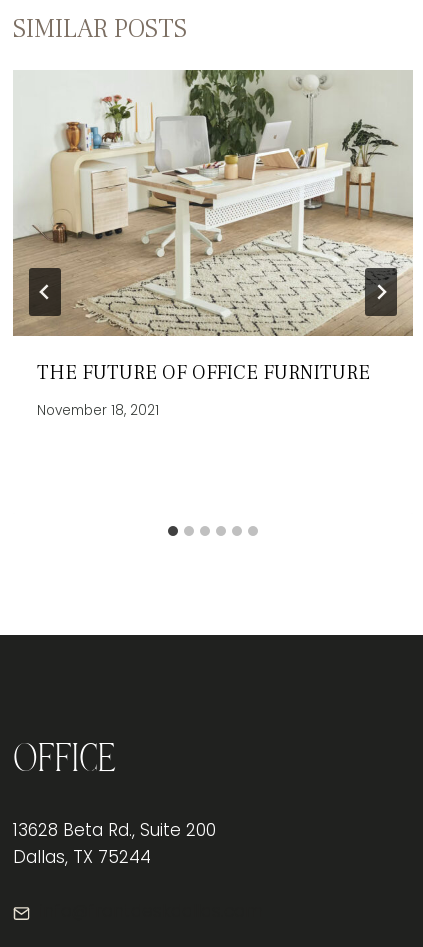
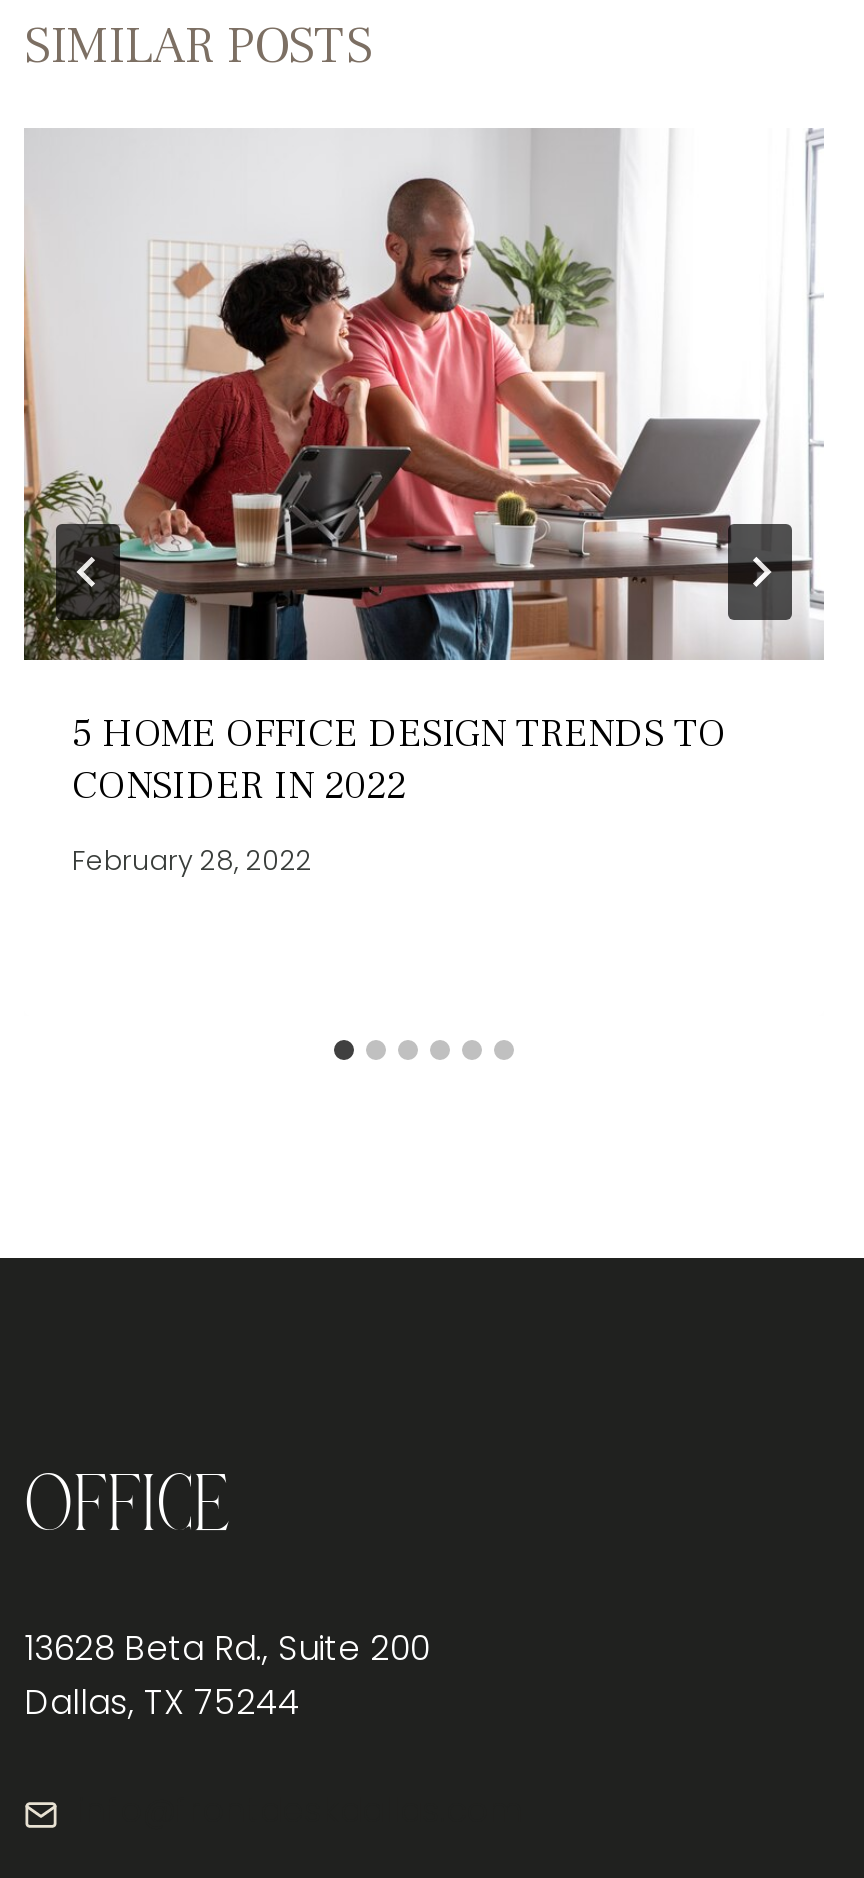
[12,69,414,386] [image] | THE FUTURE OF OFFICE FURNITURE -> [22,128,824,812] [image] | 5 HOME OFFICE DESIGN TRENDS TO | CONSIDER IN 2022
[37,401,159,420] November 18, 2021 -> [72,842,312,880] February 28, 2022

